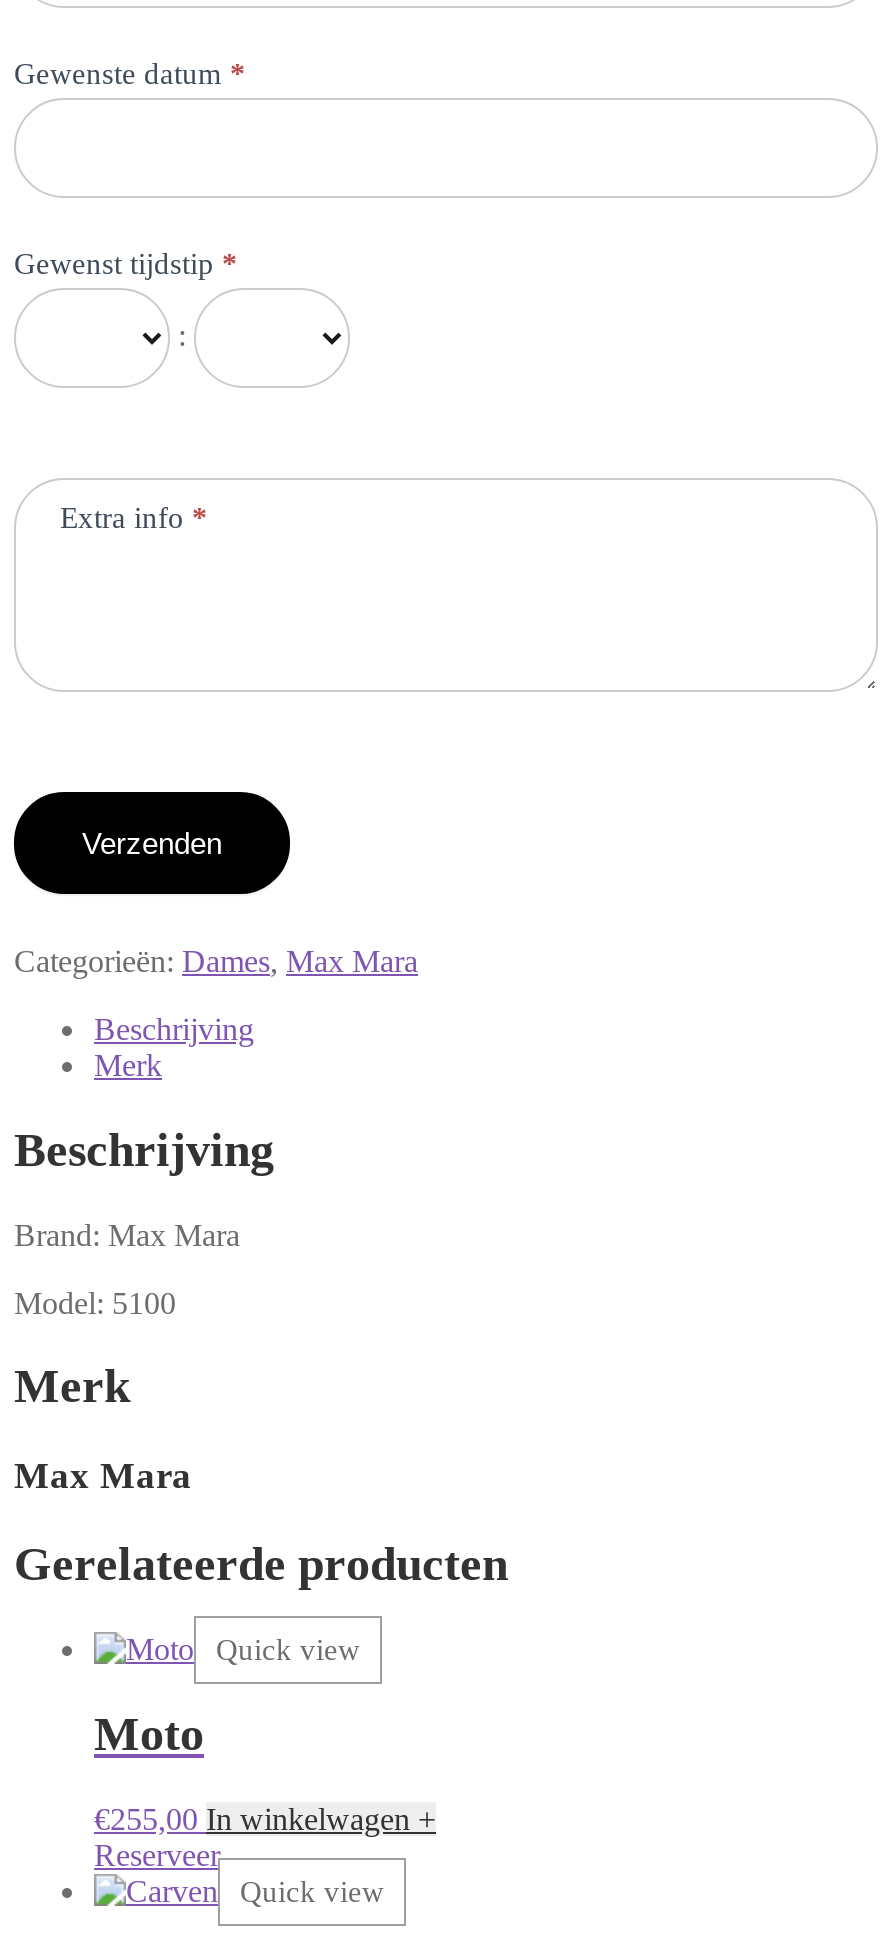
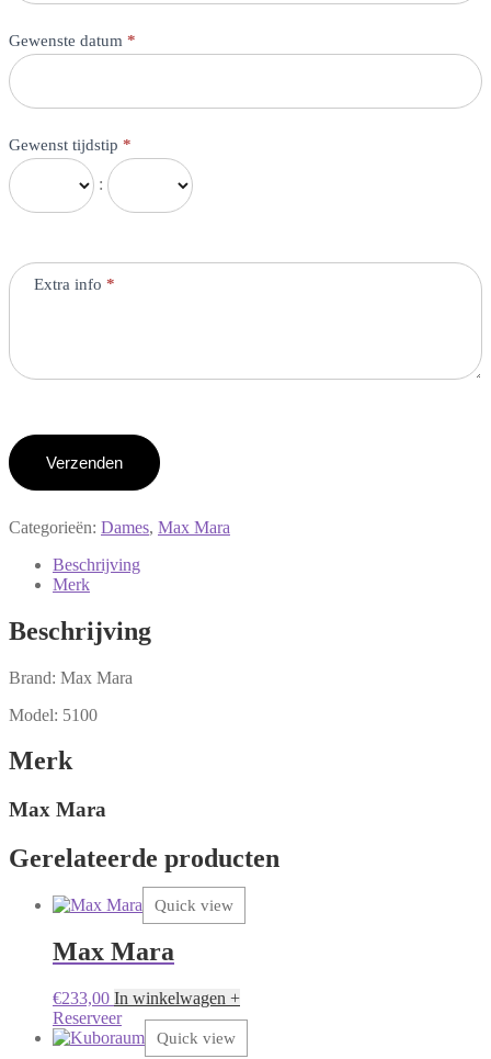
[94,1708,204,1760] Moto -> [53,937,174,966] Max Mara
[94,1802,436,1836] €255,00 In winkelwagen + -> [53,989,240,1007] €233,00 In winkelwagen +

